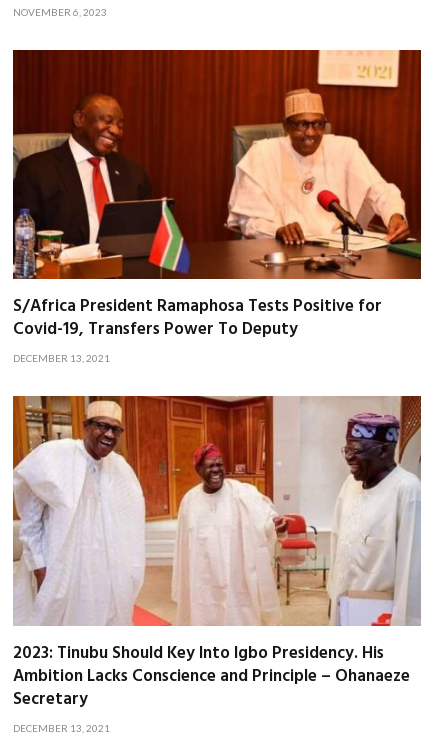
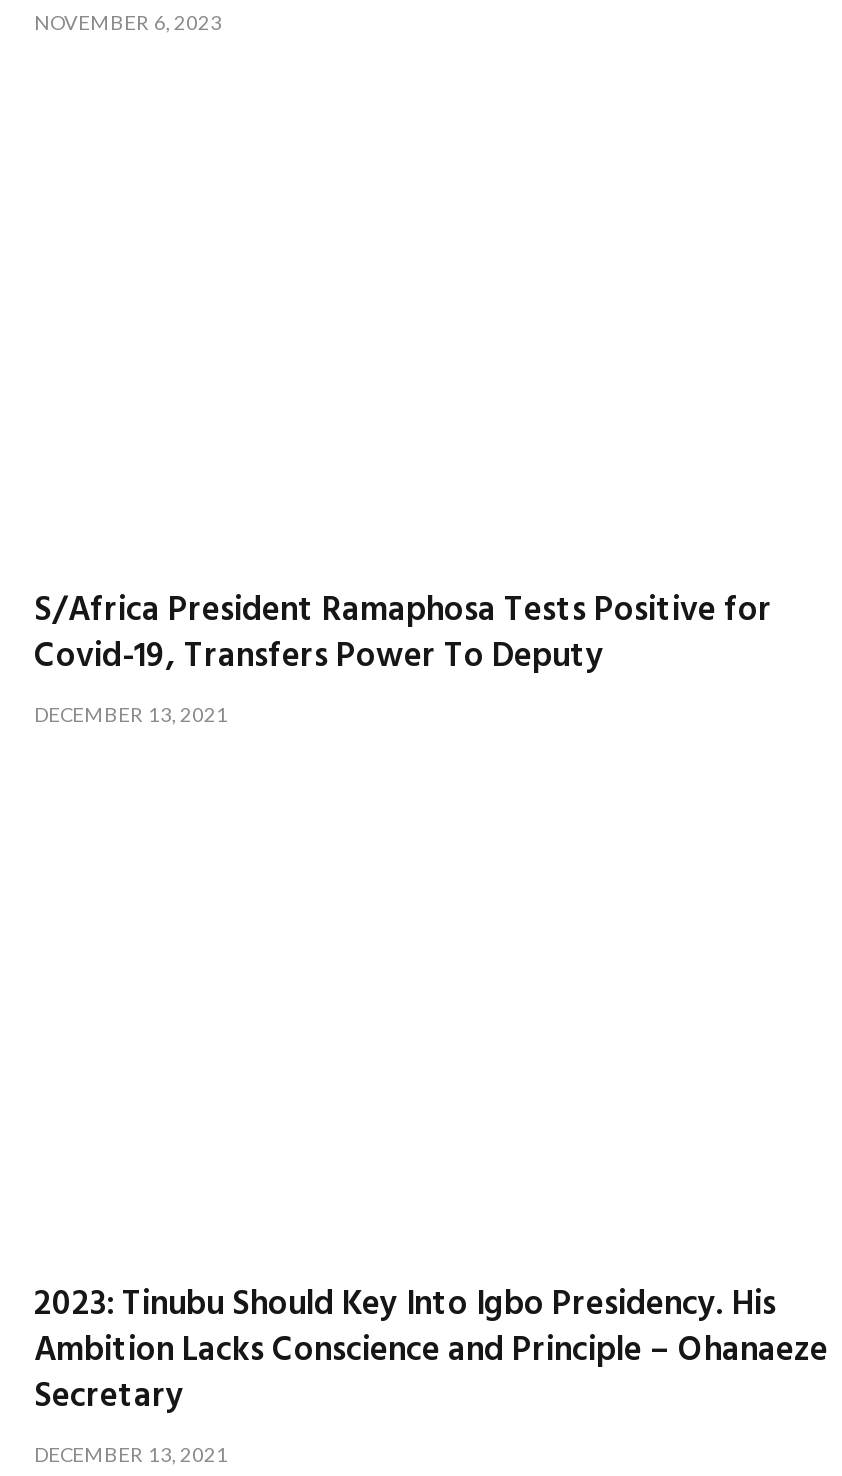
[12,49,422,280] [image] -> none
[12,395,422,627] [image] -> none

